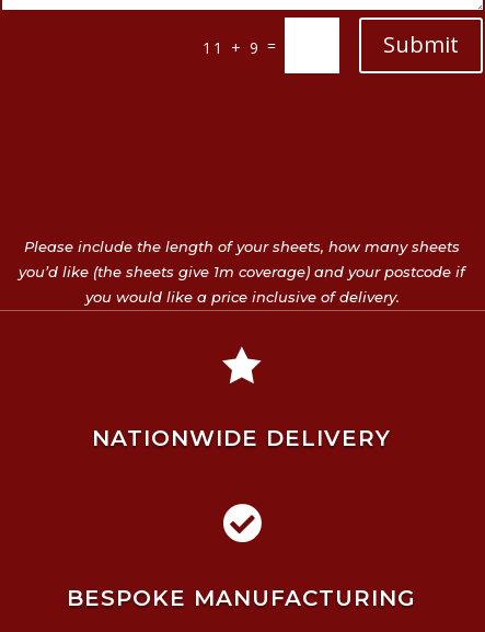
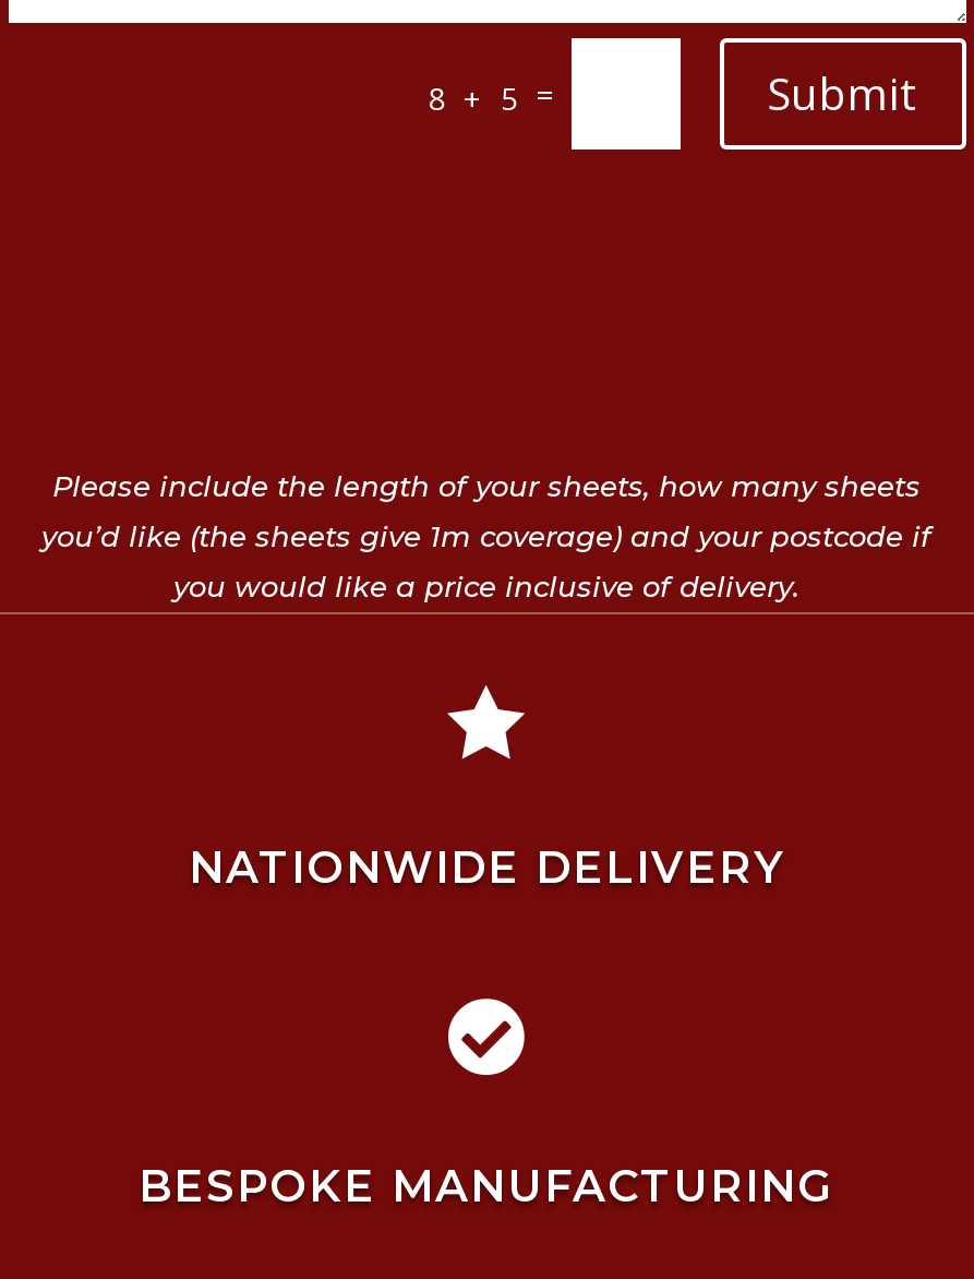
[202,35,284,58] 11 + 9 = -> [429,74,570,119] 8 + 5 =

